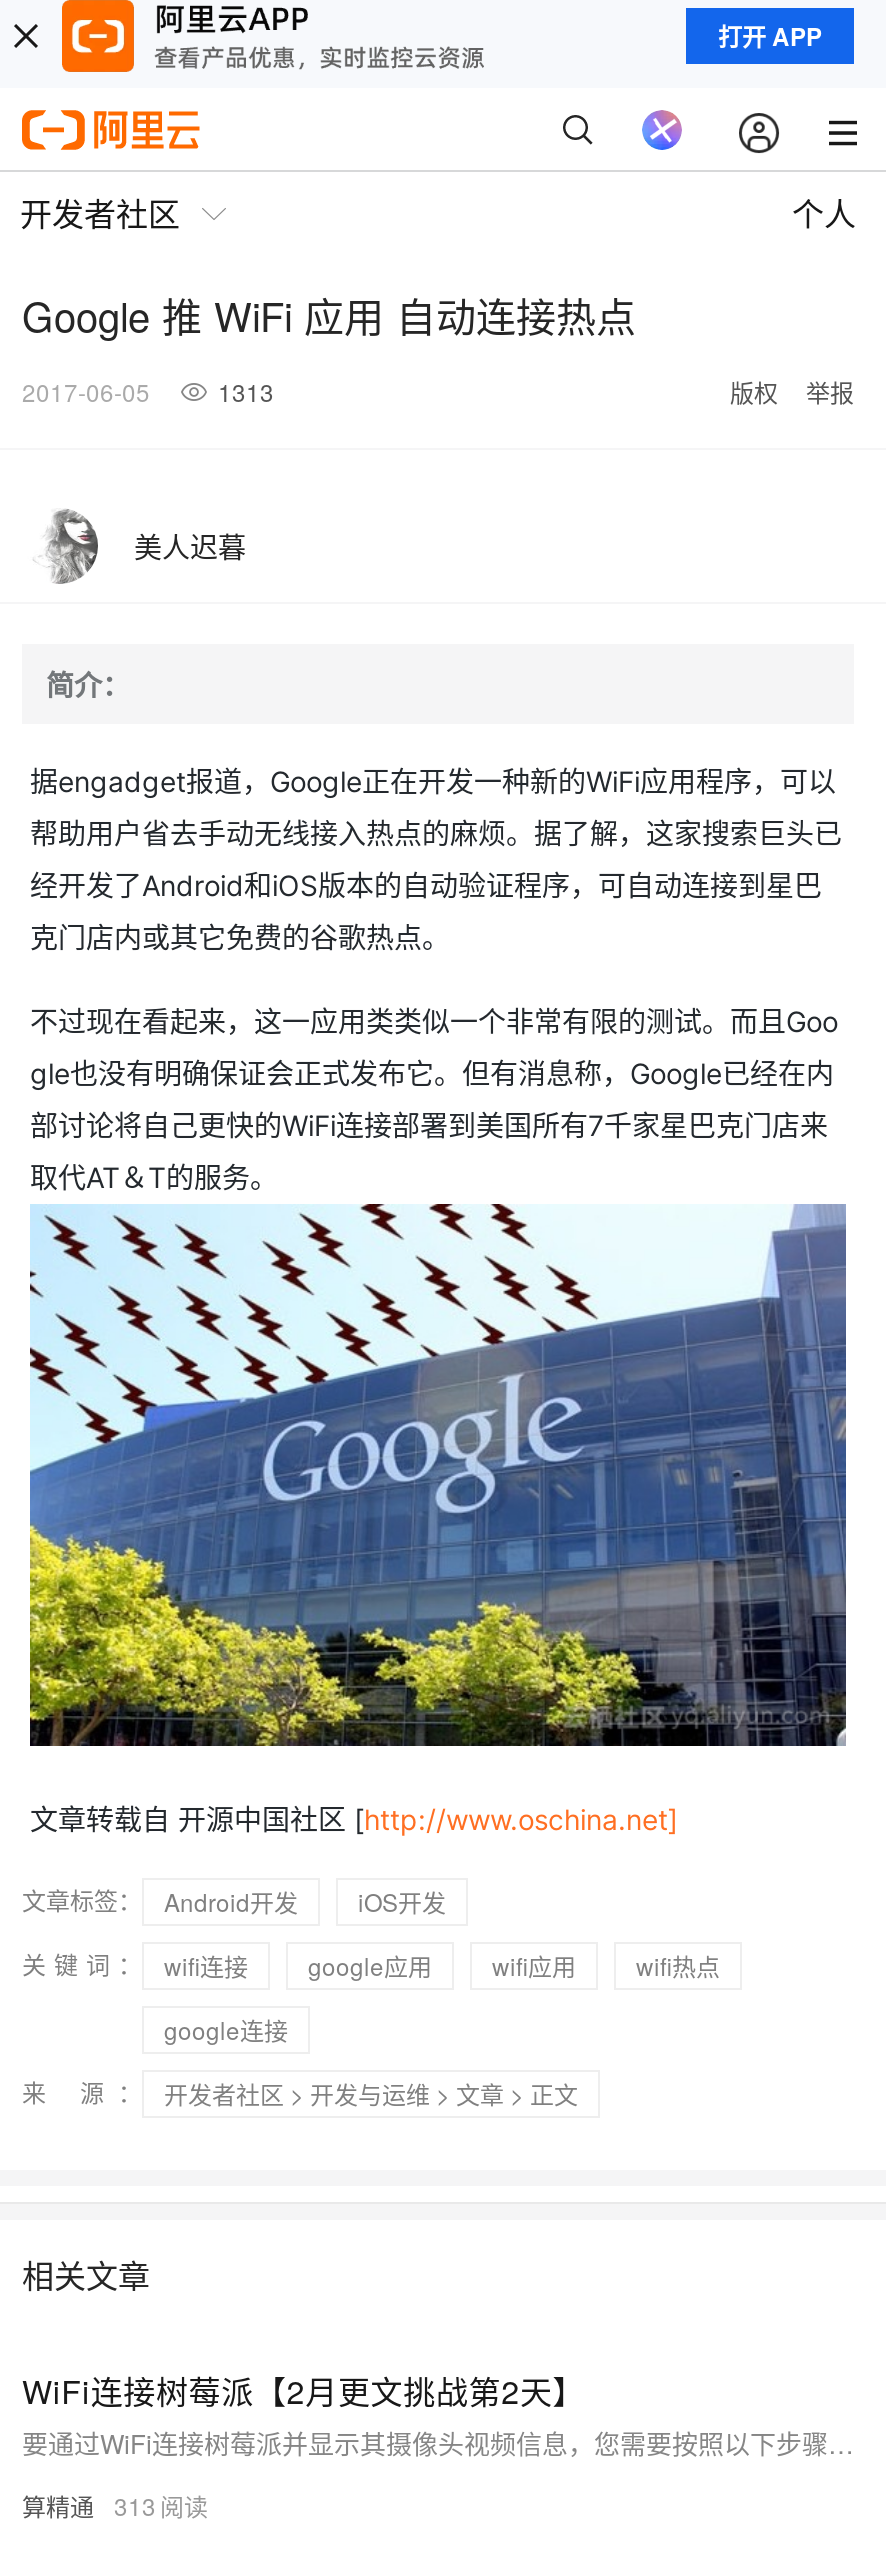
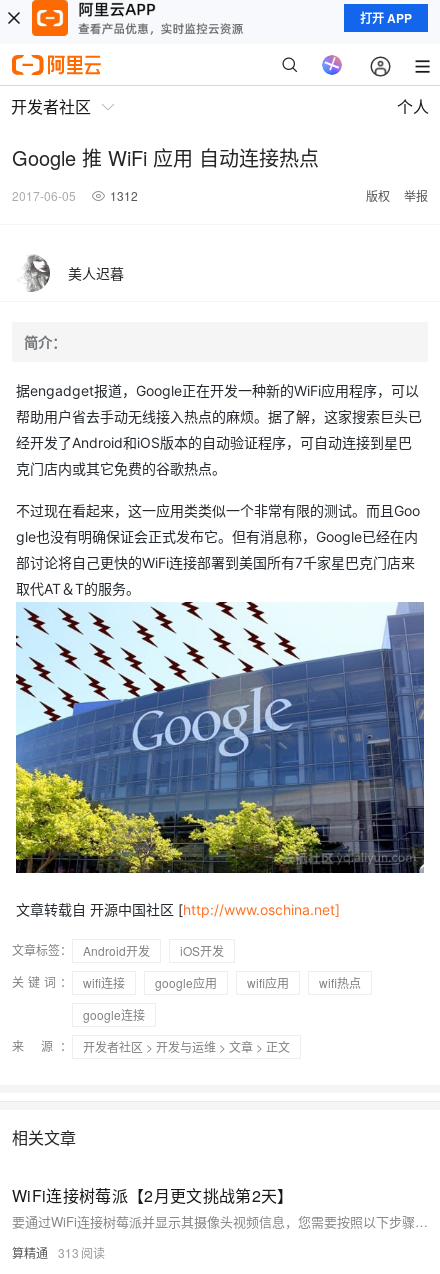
[22,374,274,408] 2017-06-05 1313 -> [12,187,138,204] 2017-06-05 1312

